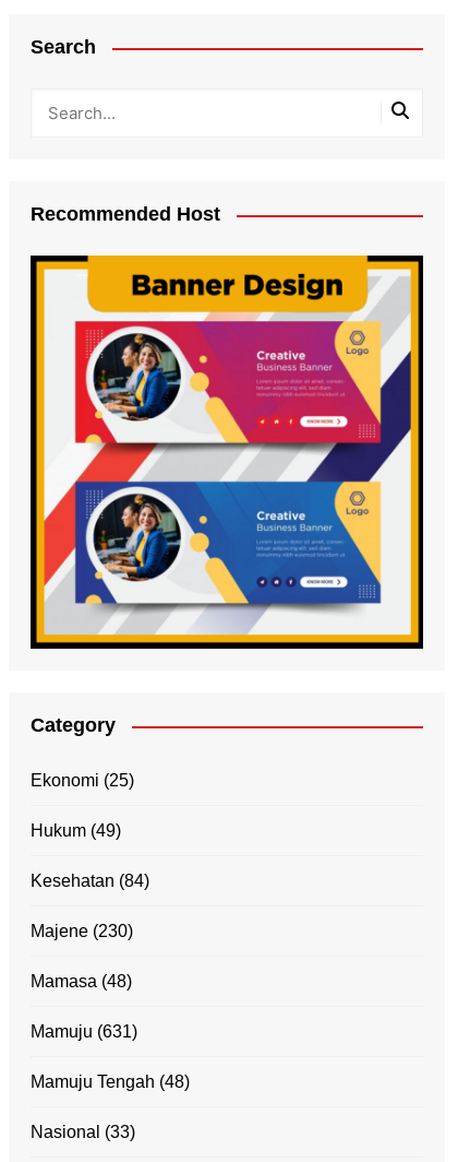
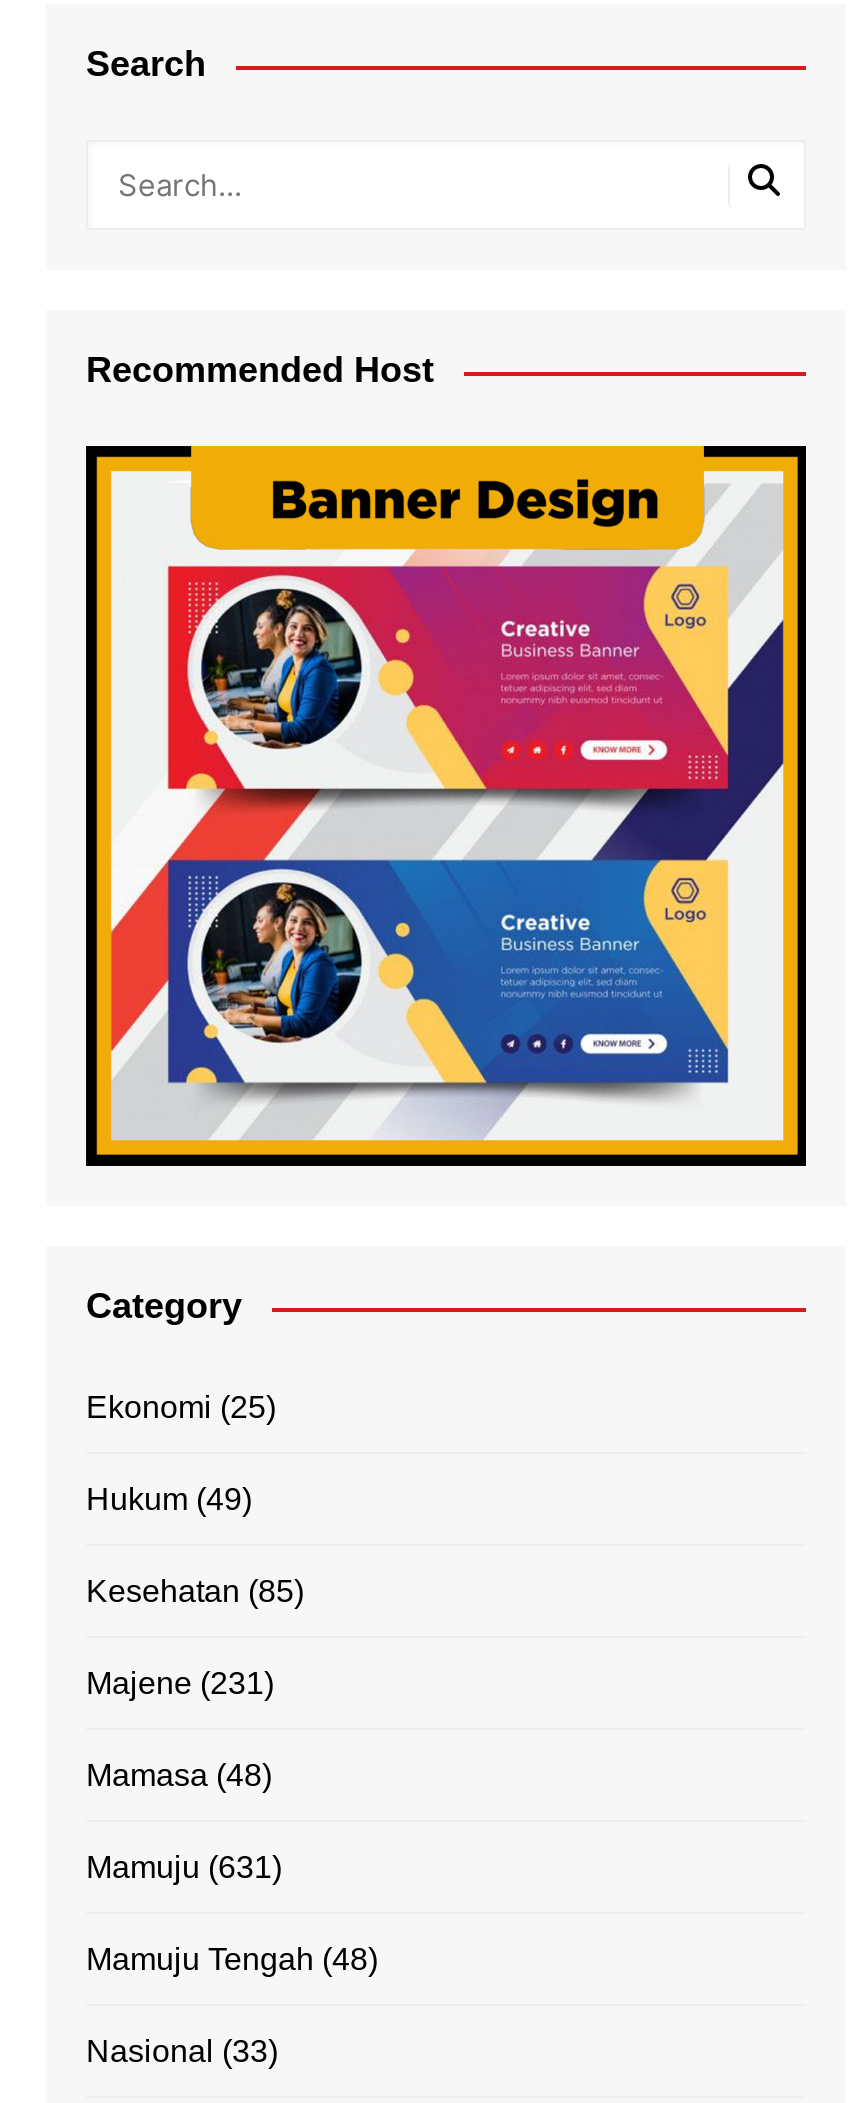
[31,872,149,890] Kesehatan (84) -> [86,1574,304,1608] Kesehatan (85)
[31,922,133,941] Majene (230) -> [86,1666,274,1700] Majene (231)

